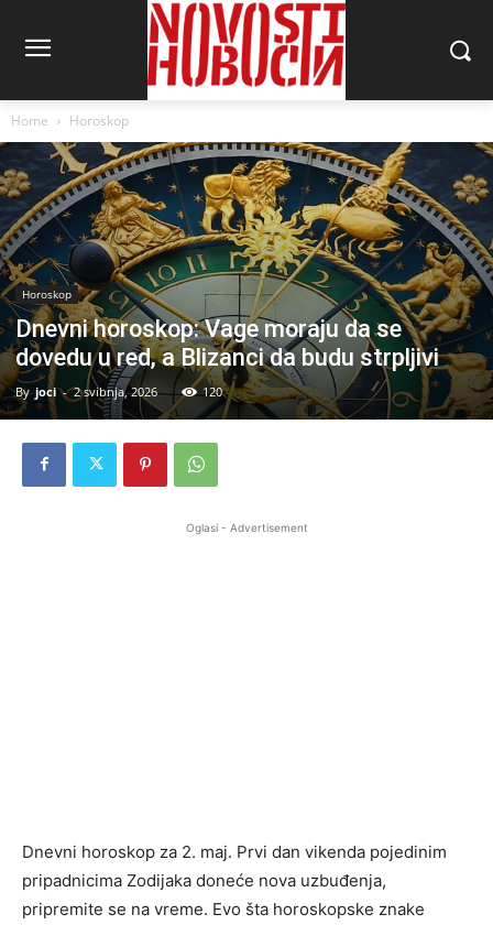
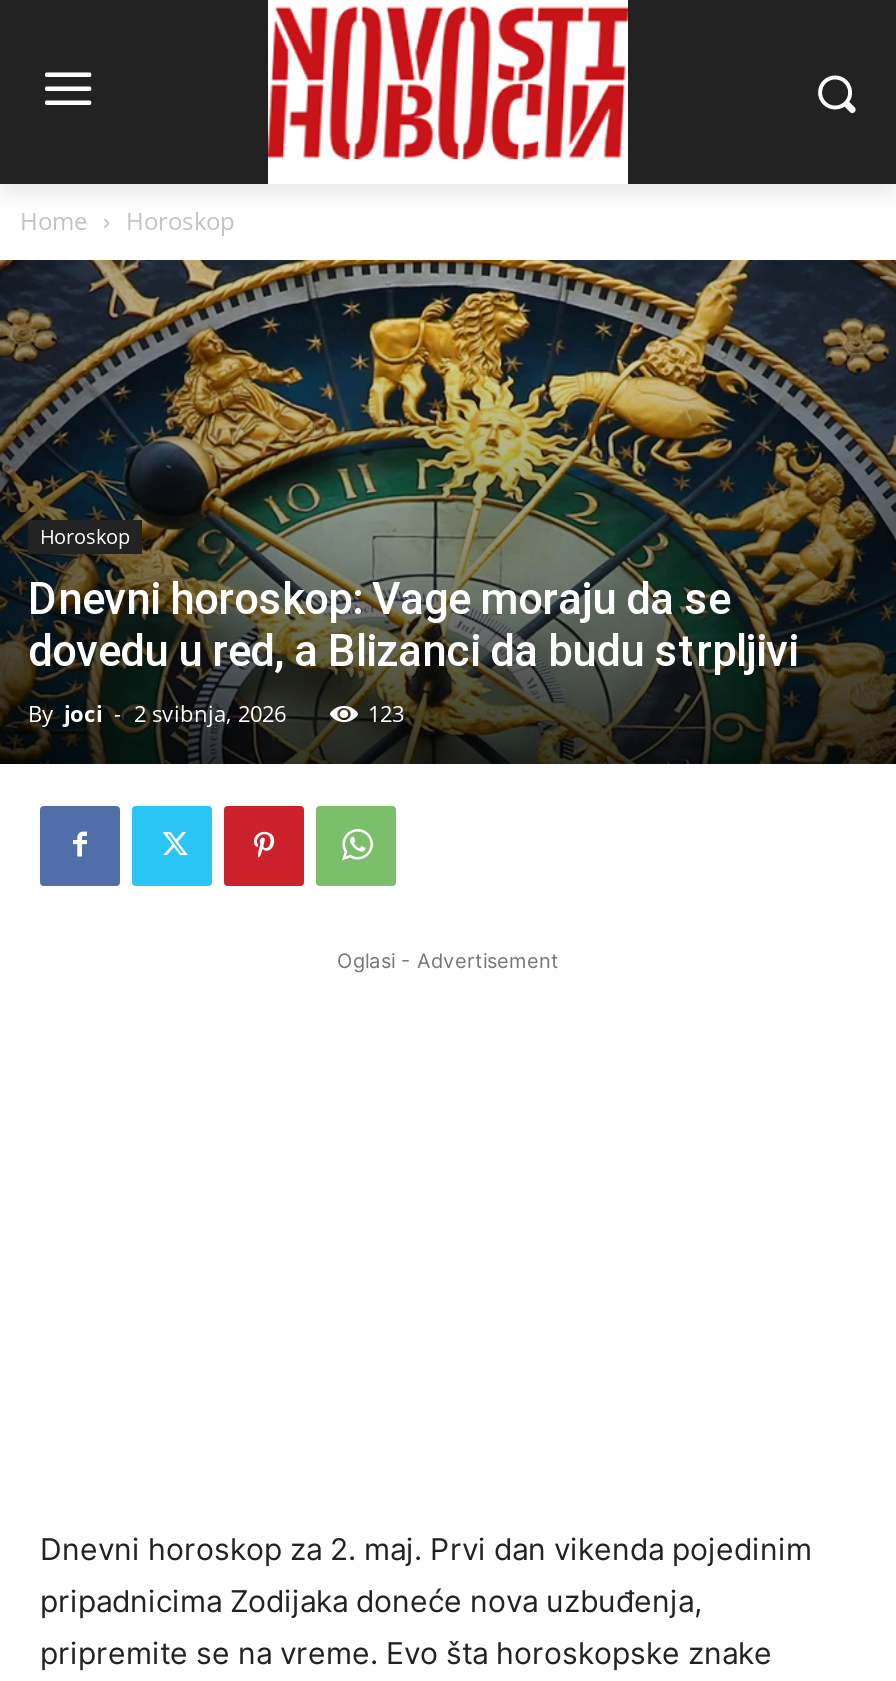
[202,383,222,400] 120 -> [368,698,404,728] 123

